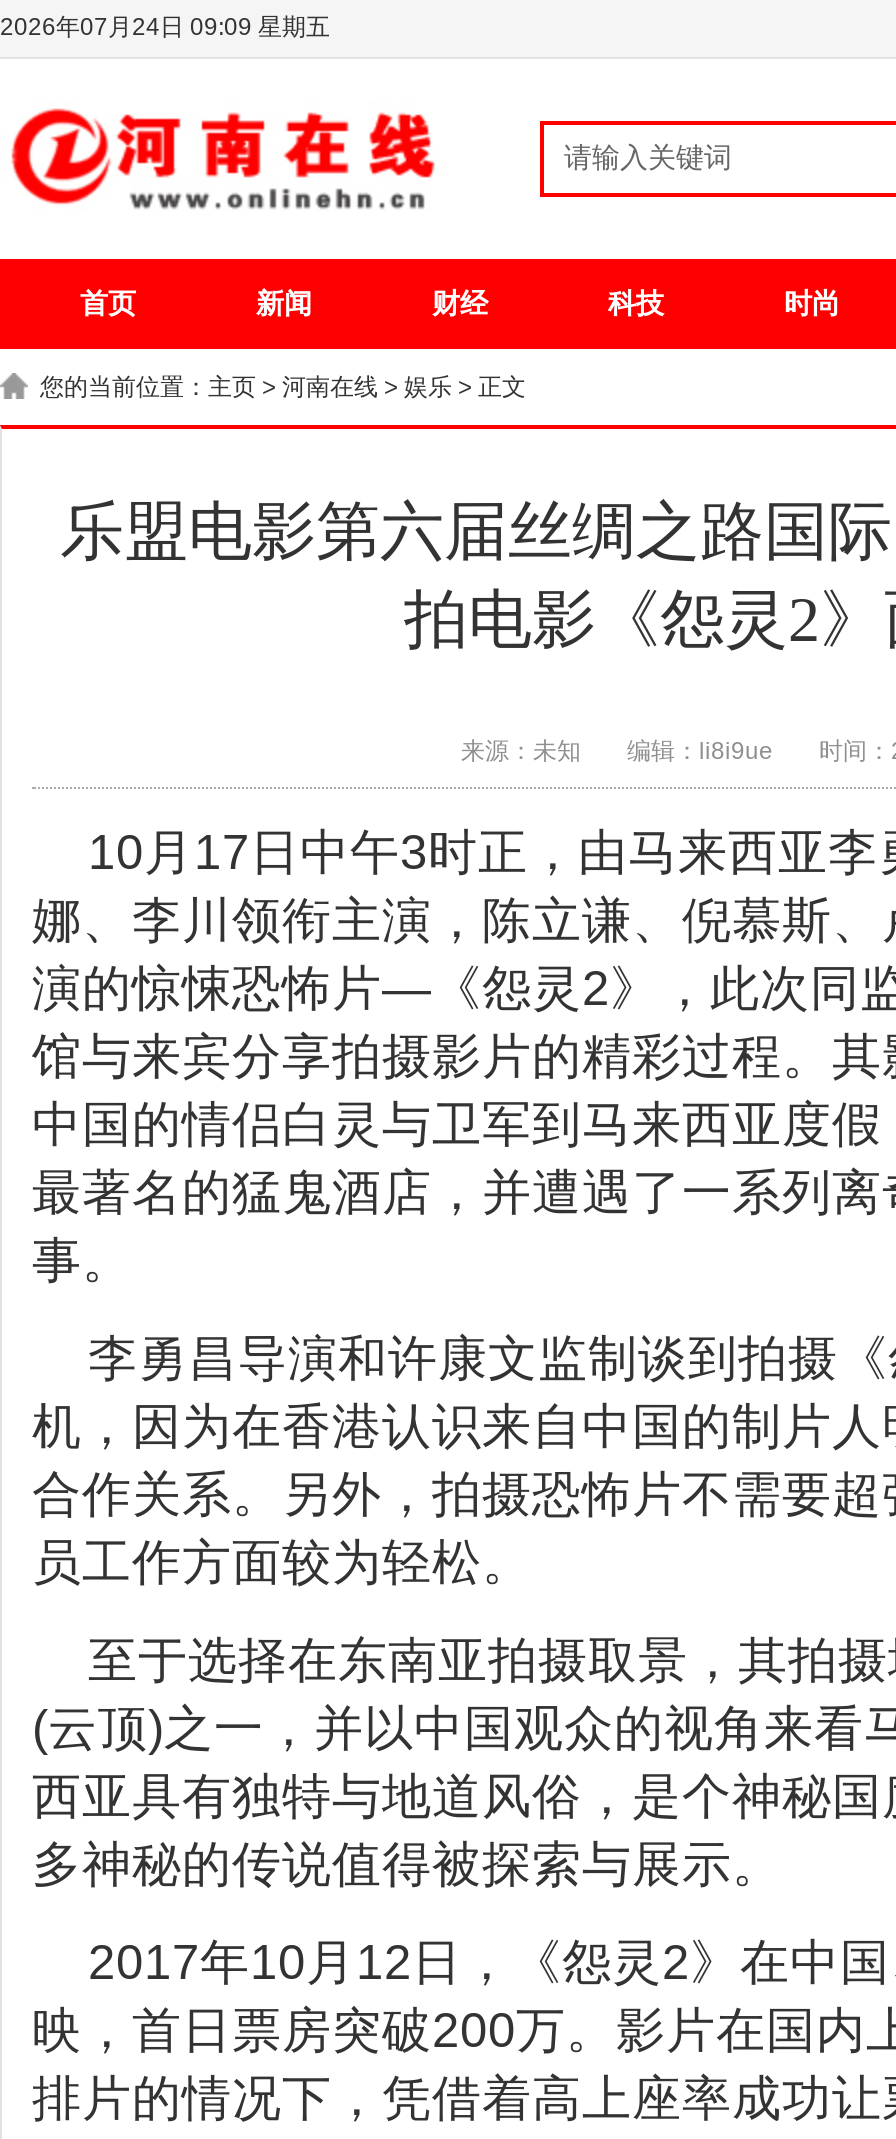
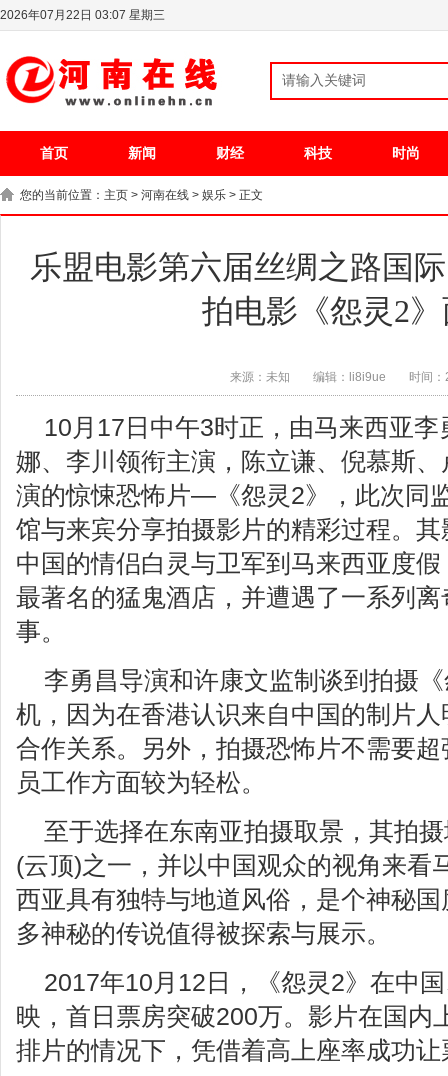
[0,13,330,41] 2026年07月24日 09:09 星期五 -> [0,8,165,22] 2026年07月22日 03:07 星期三

